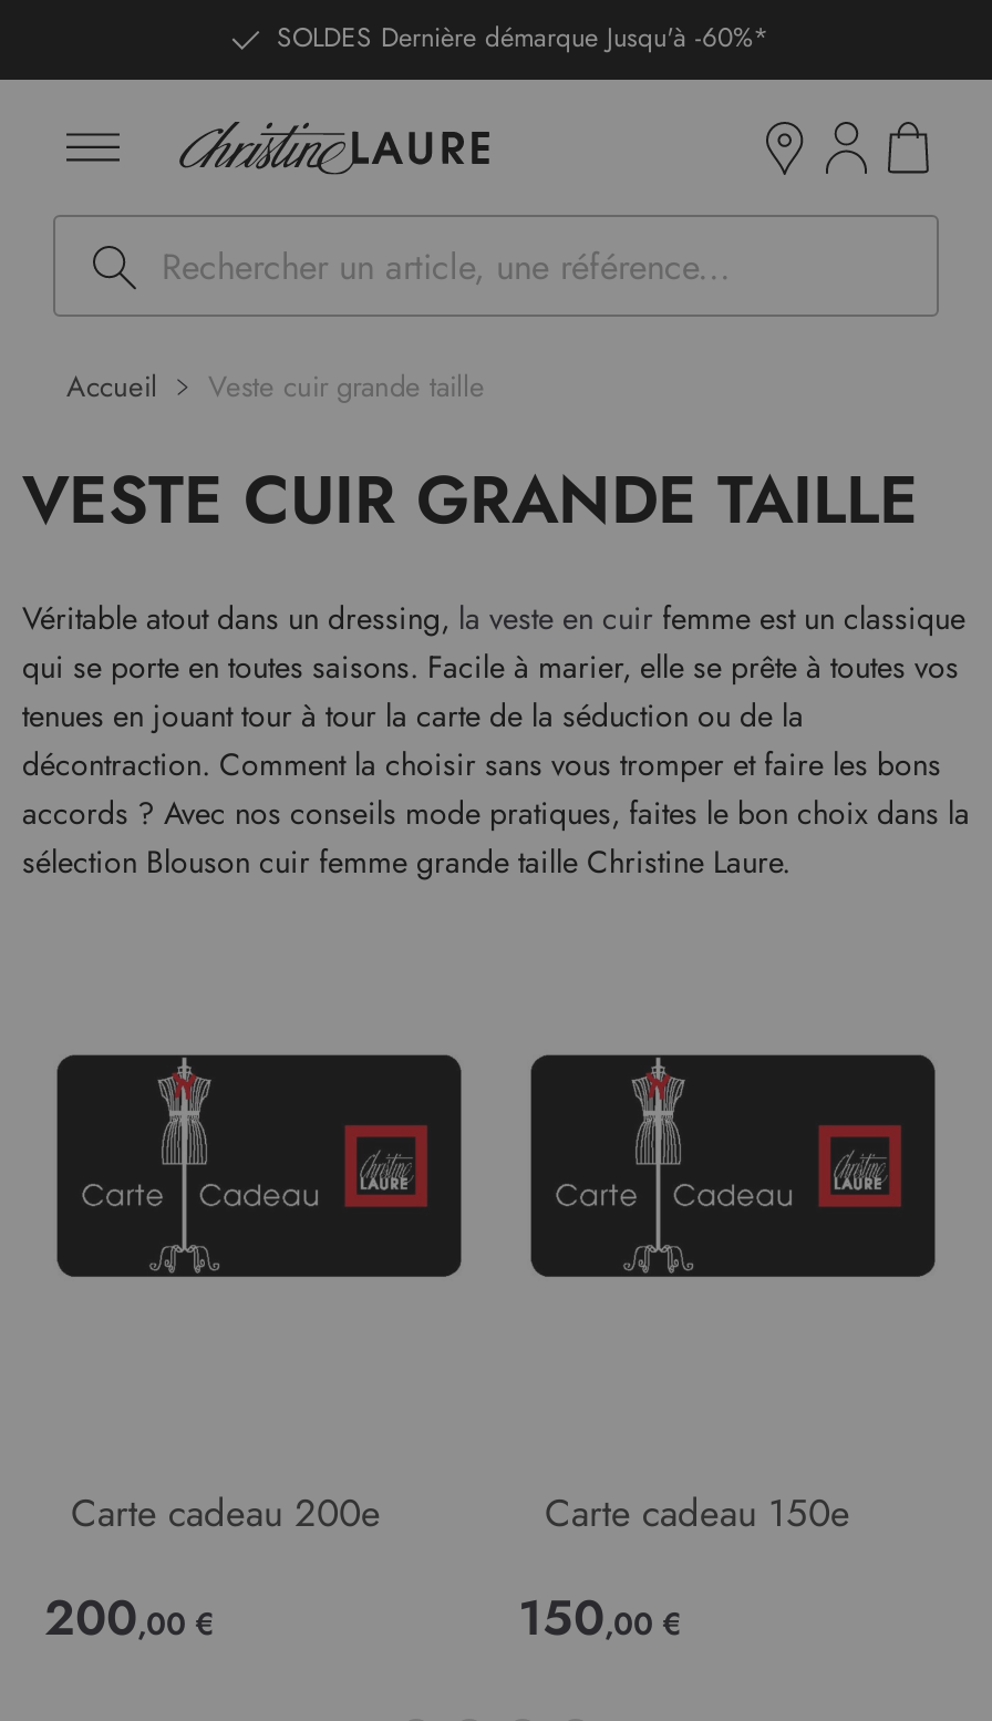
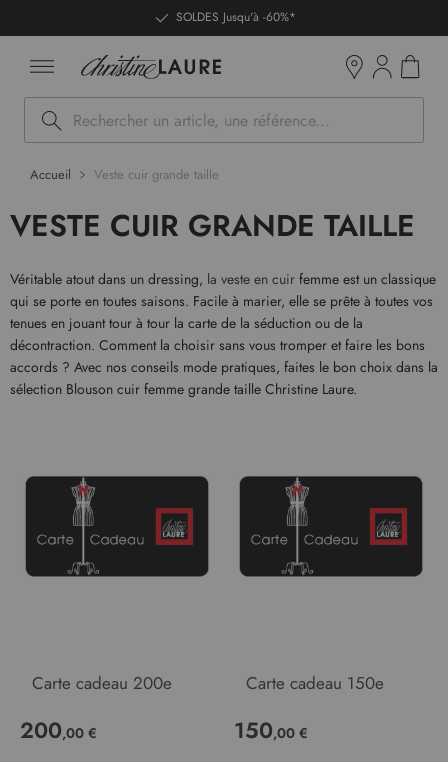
[277,17,768,57] SOLDES Dernière démarque Jusqu'à -60%* -> [176,8,296,26] SOLDES Jusqu'à -60%*

